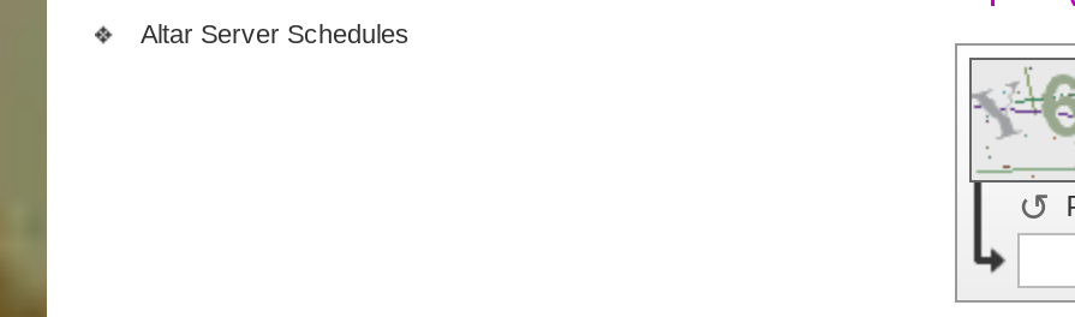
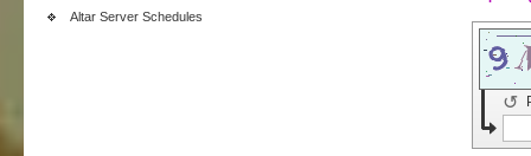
[974,65,1068,175] [image] -> [481,32,527,87] [image]

